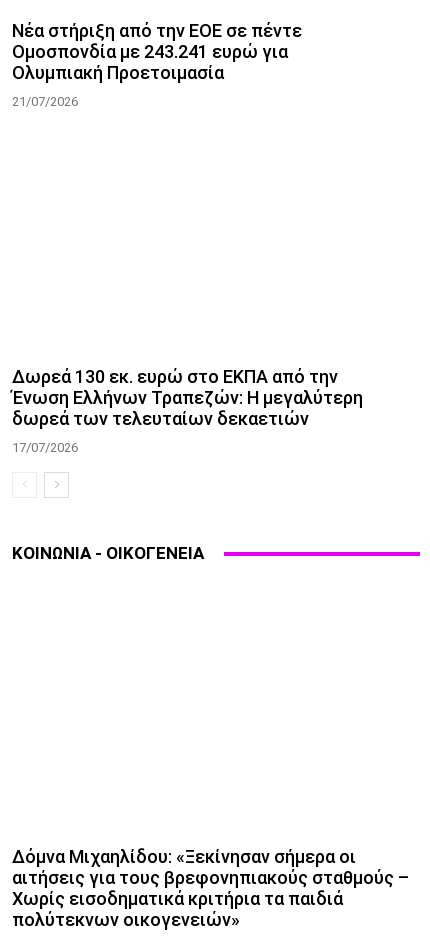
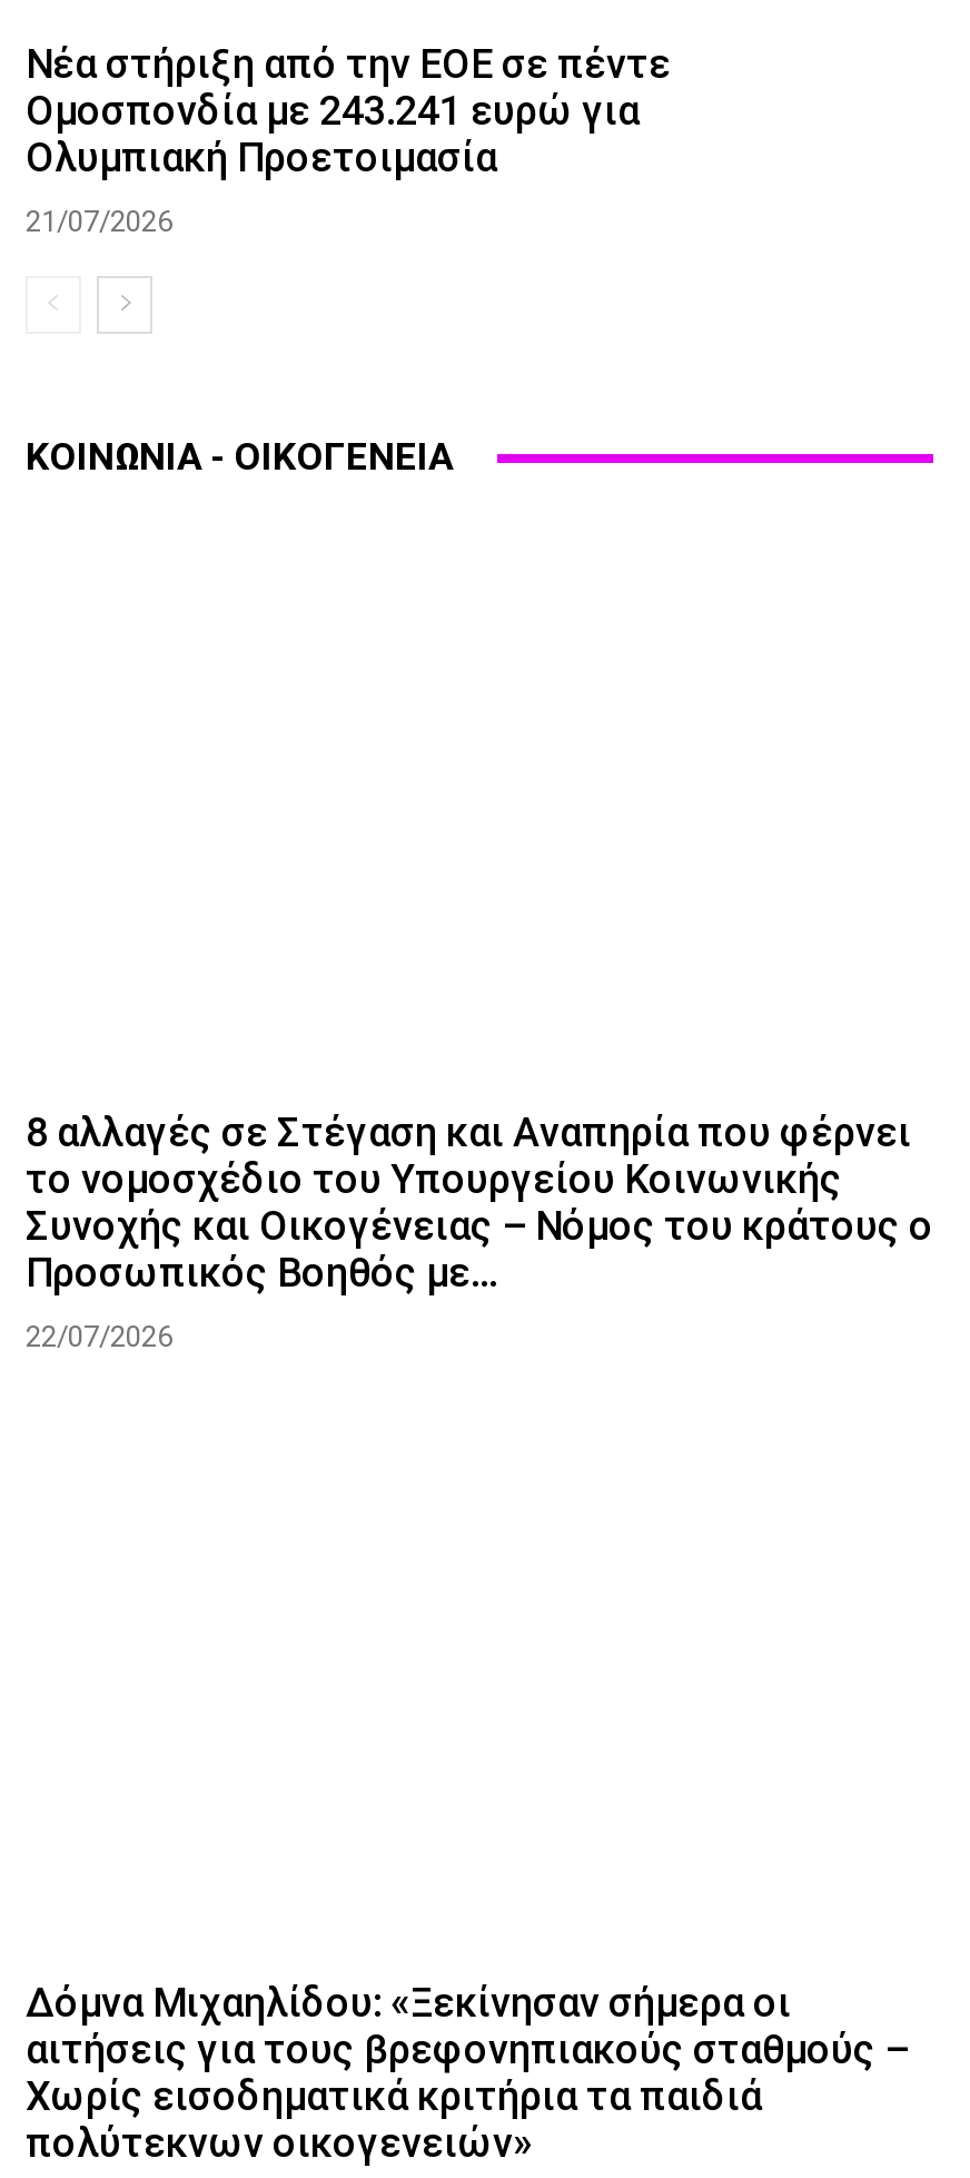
[12,366,363,455] Δωρεά 130 εκ. ευρώ στο ΕΚΠΑ από την | Ένωση Ελλήνων Τραπεζών: Η μεγαλύτερη | δωρεά των τελευταίων δεκαετιών | 17/07/2026 -> none
moved [12,543,204,563] -> [26,435,453,479]: ΚΟΙΝΩΝΙΑ - ΟΙΚΟΓΕΝΕΙΑ
none -> [26,1109,933,1354] 8 αλλαγές σε Στέγαση και Αναπηρία που φέρνει | το νομοσχέδιο του Υπουργείου Κοινωνικής | Συνοχής και Οικογένειας – Νόμος του κράτους ο | Προσωπικός Βοηθός με... | 22/07/2026

